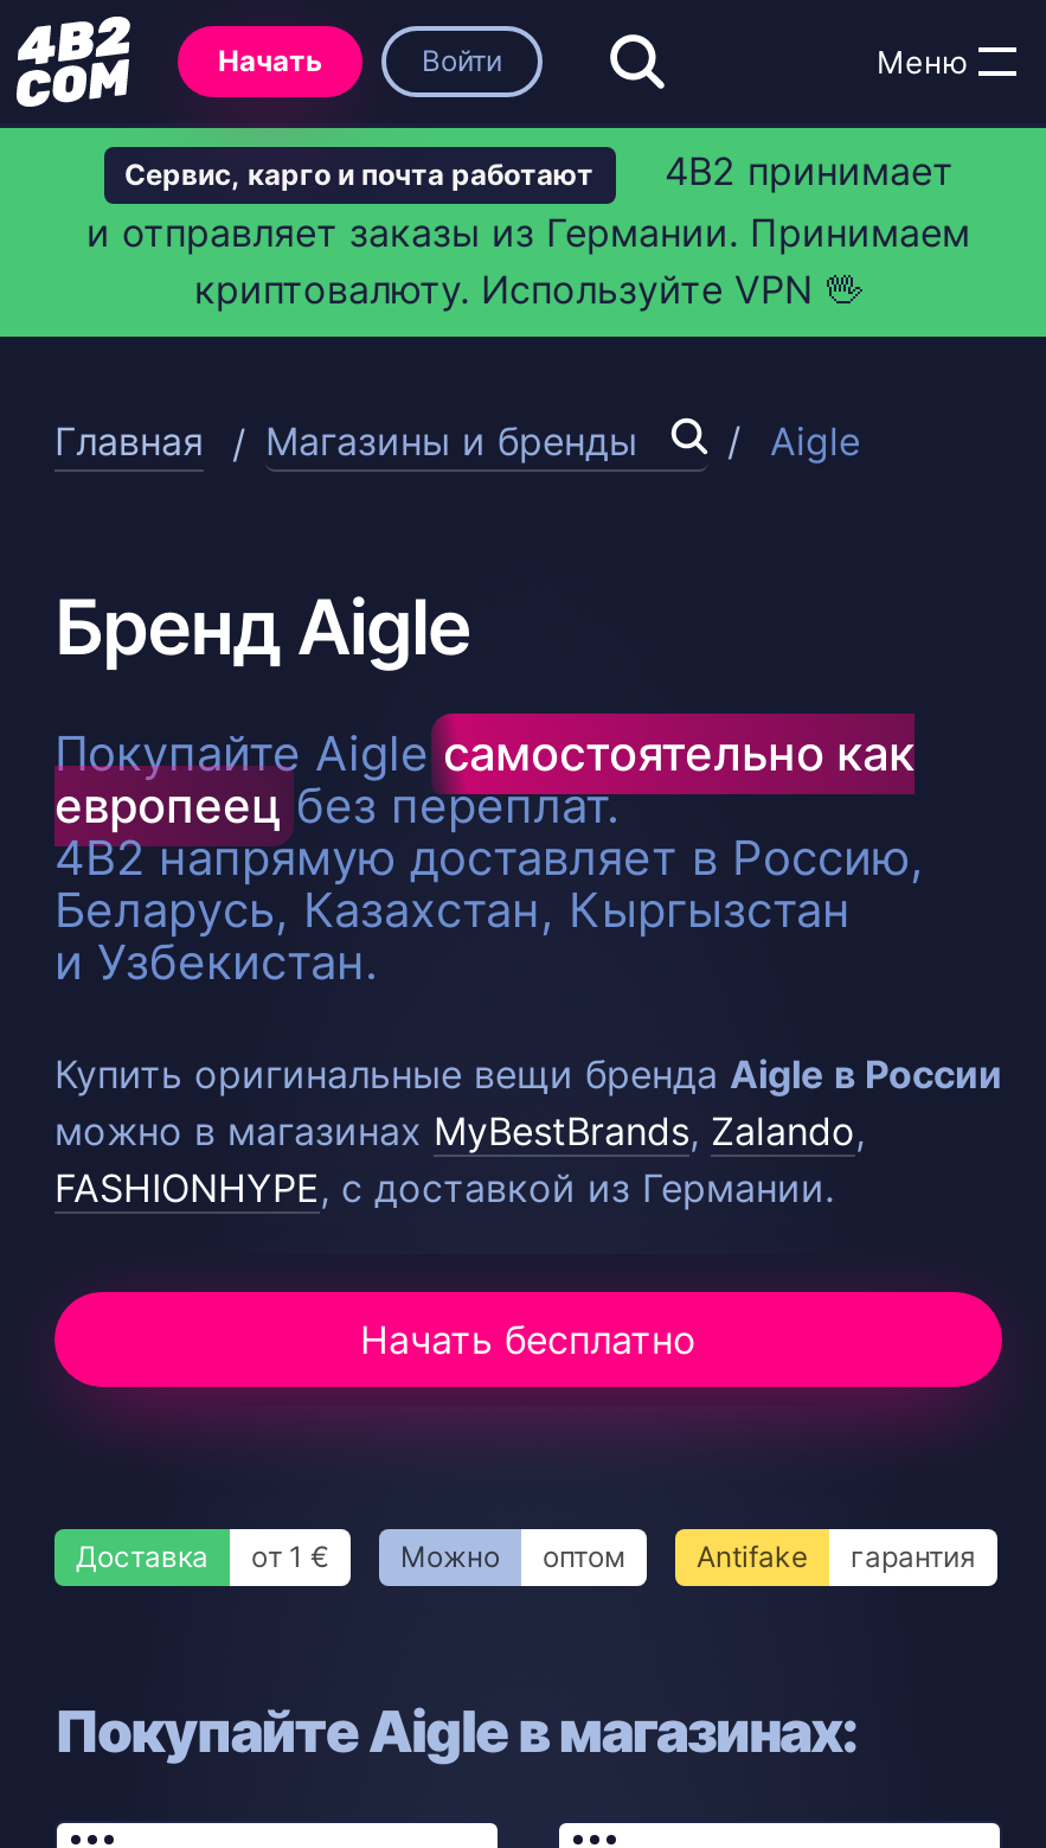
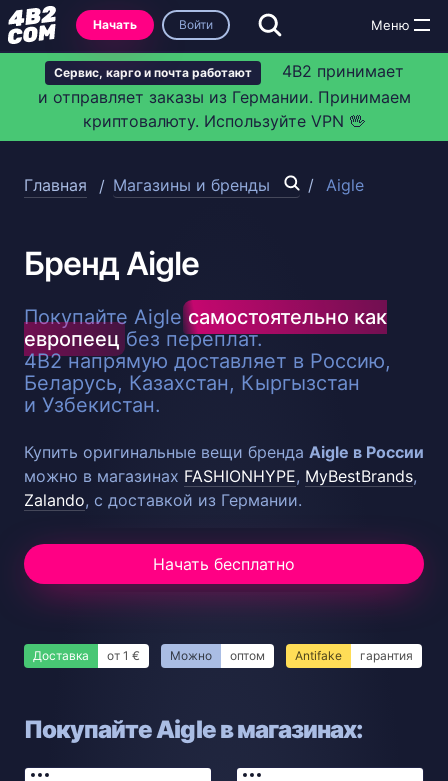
[54,1107,865,1155] можно в магазинах MyBestBrands, Zalando, -> [24,466,417,486] можно в магазинах FASHIONHYPE, MyBestBrands,
[54,1164,834,1211] FASHIONHYPE, с доставкой из Германии. -> [24,490,302,510] Zalando, с доставкой из Германии.

